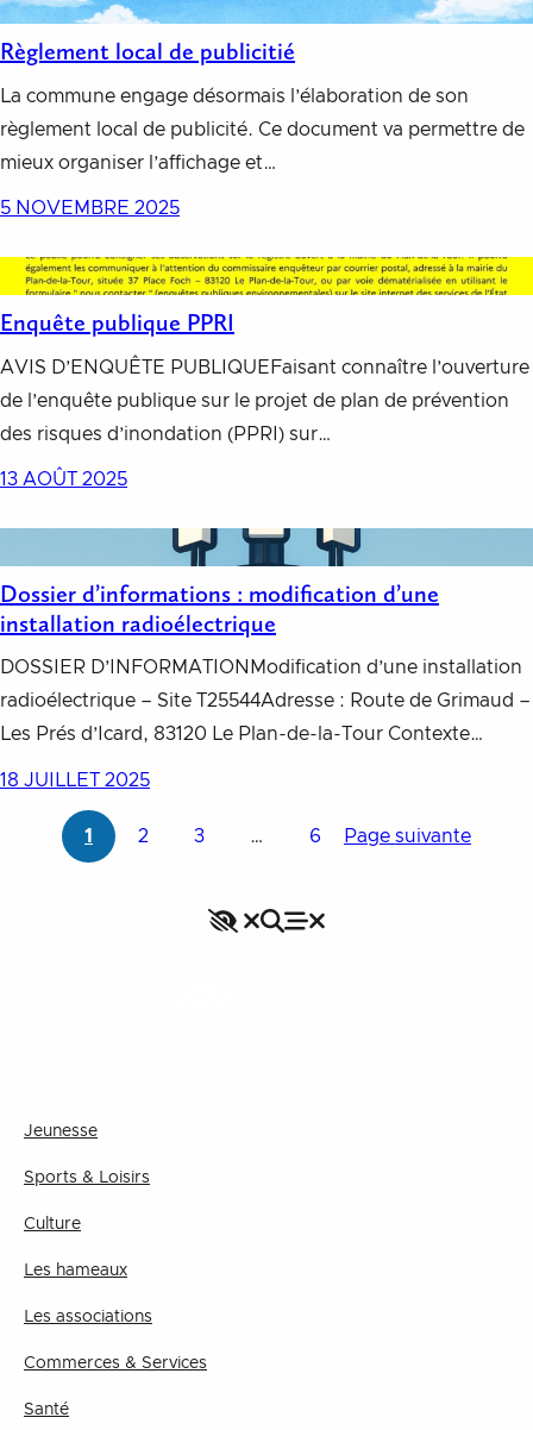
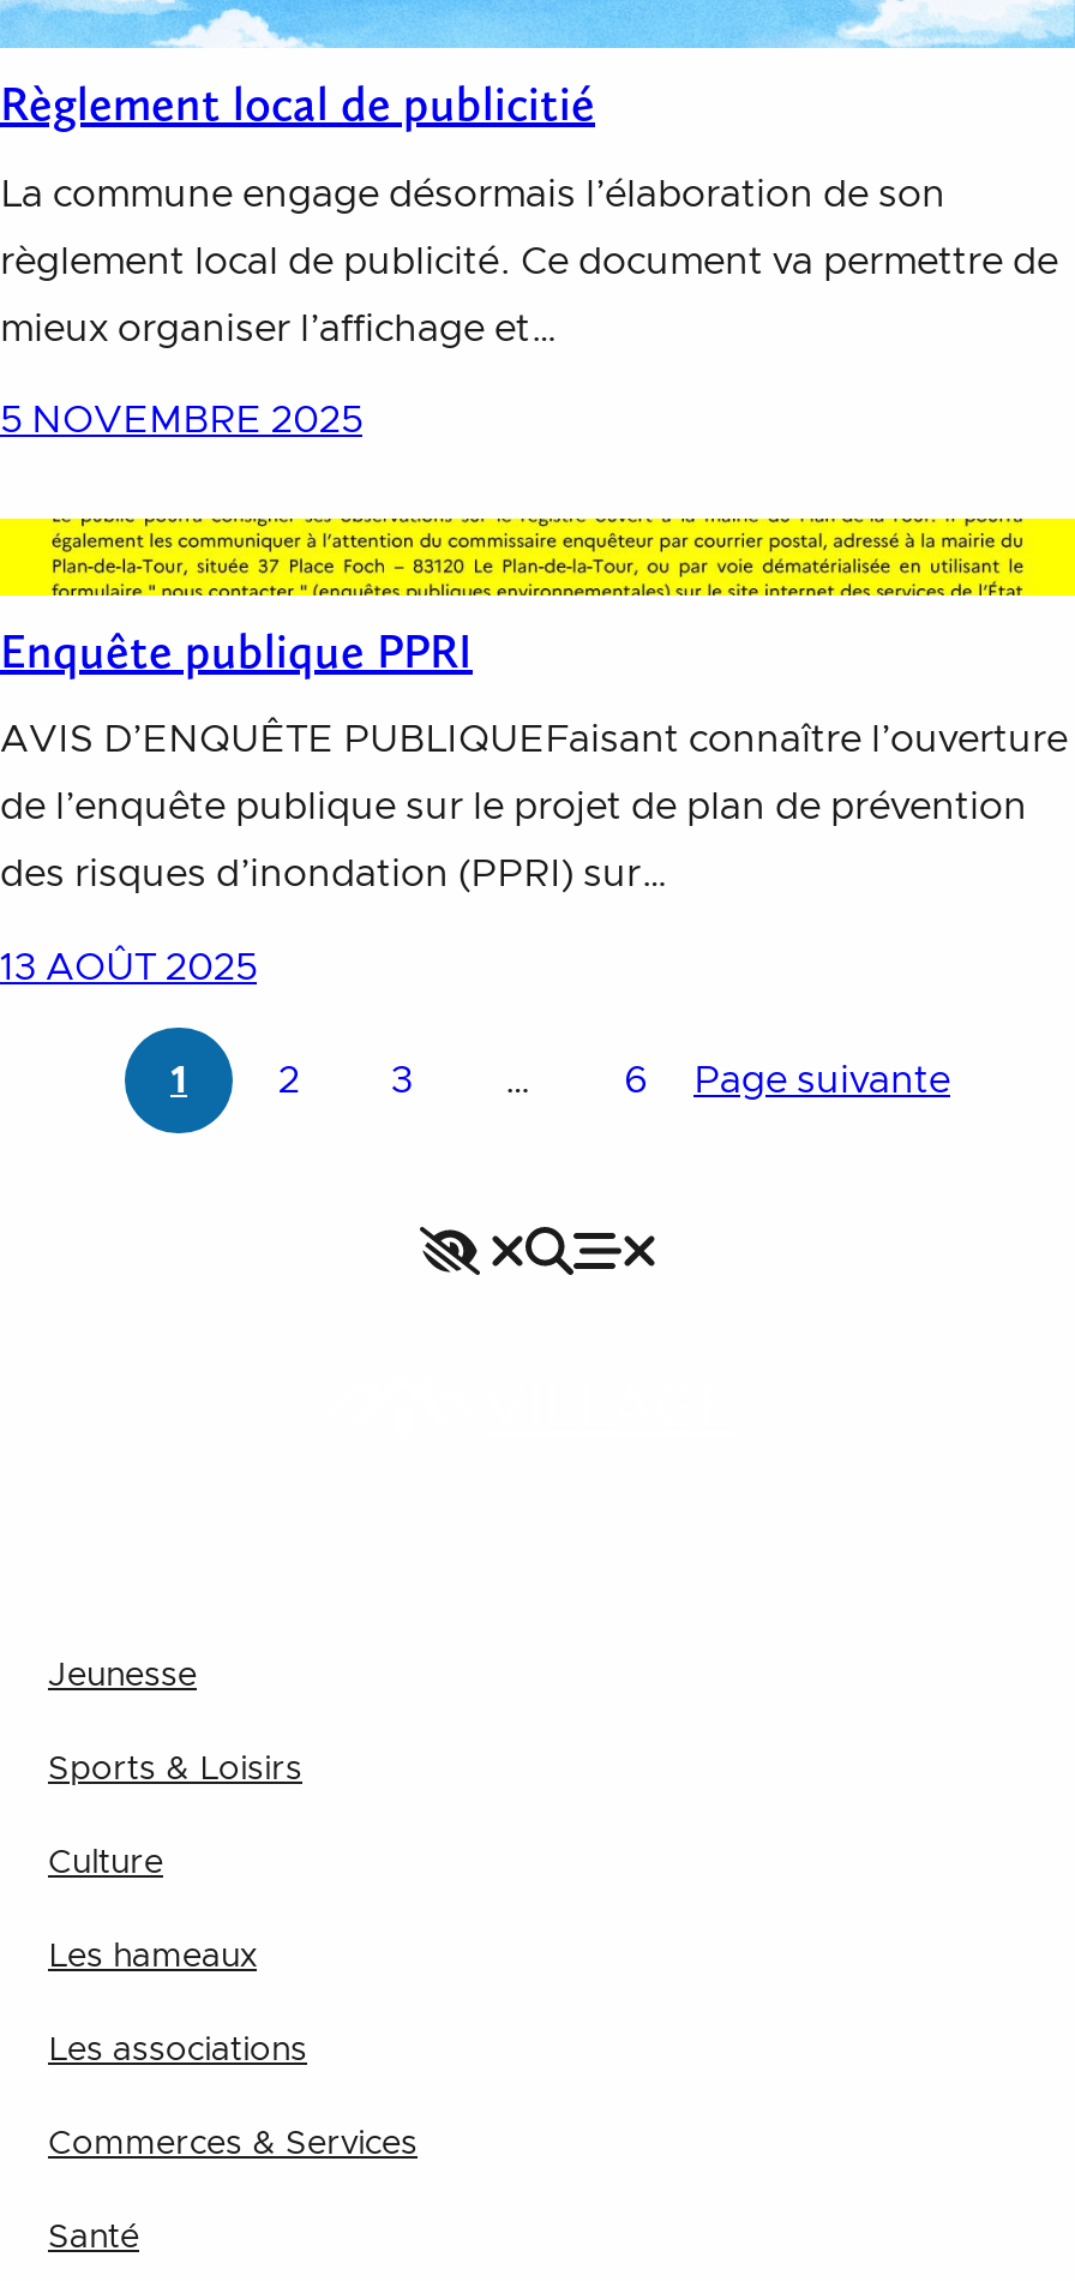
[0,509,531,790] [image] | Dossier d’informations : modification d’une | installation radioélectrique | DOSSIER D’INFORMATIONModification d’une installation | radioélectrique – Site T25544Adresse : Route de Grimaud – | Les Prés d’Icard, 83120 Le Plan-de-la-Tour Contexte… | 18 JUILLET 2025 -> none

